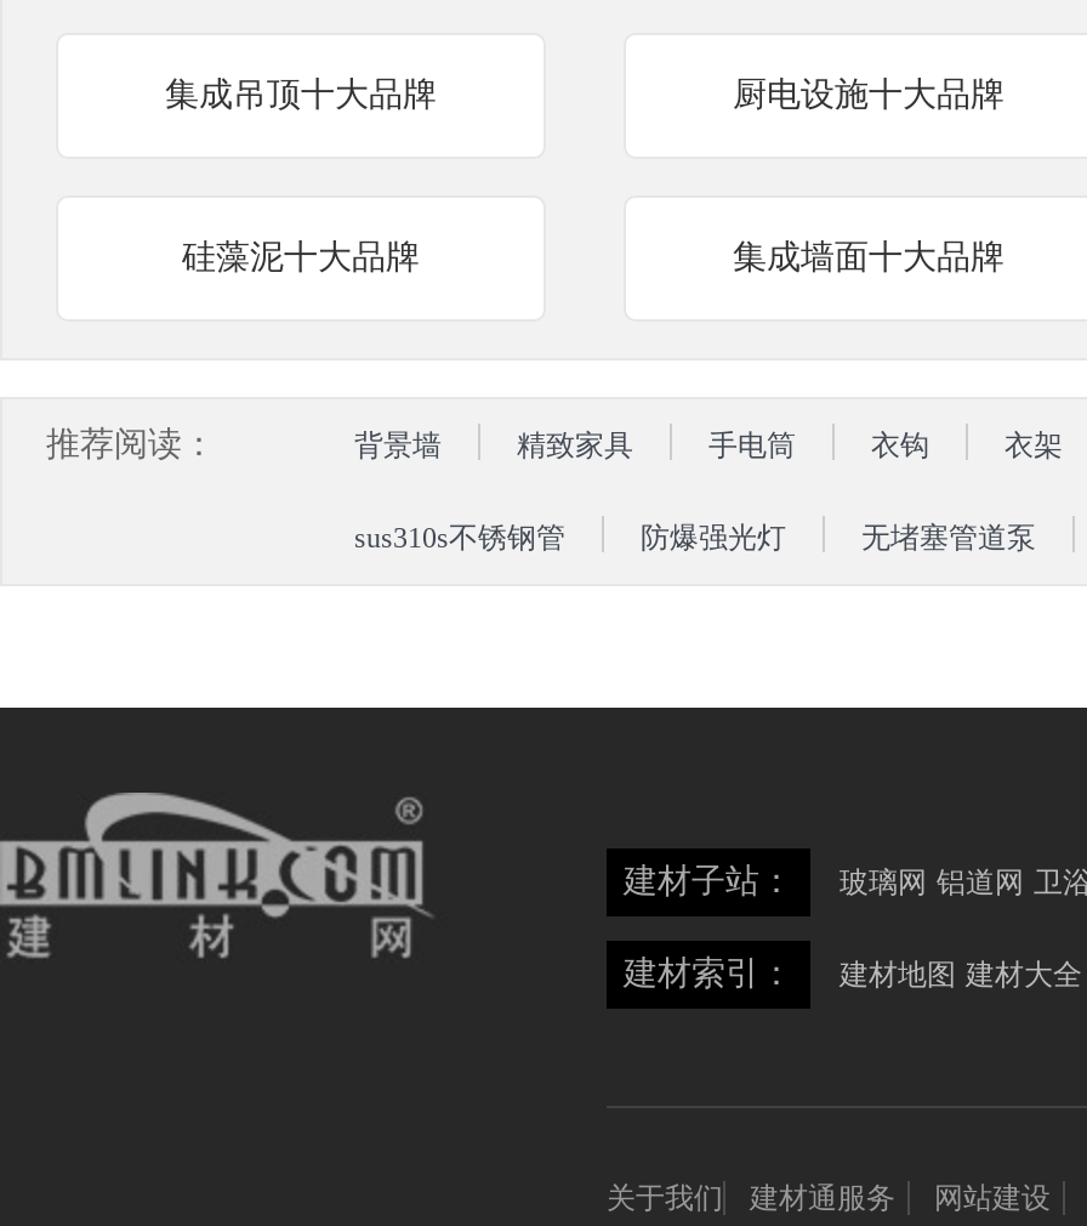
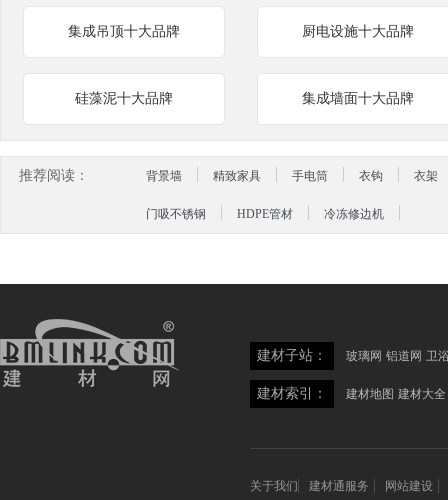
[354,521,1036,555] sus310s不锈钢管 | 防爆强光灯 | 无堵塞管道泵 -> [146,207,384,221] 门吸不锈钢 | HDPE管材 | 冷冻修边机

